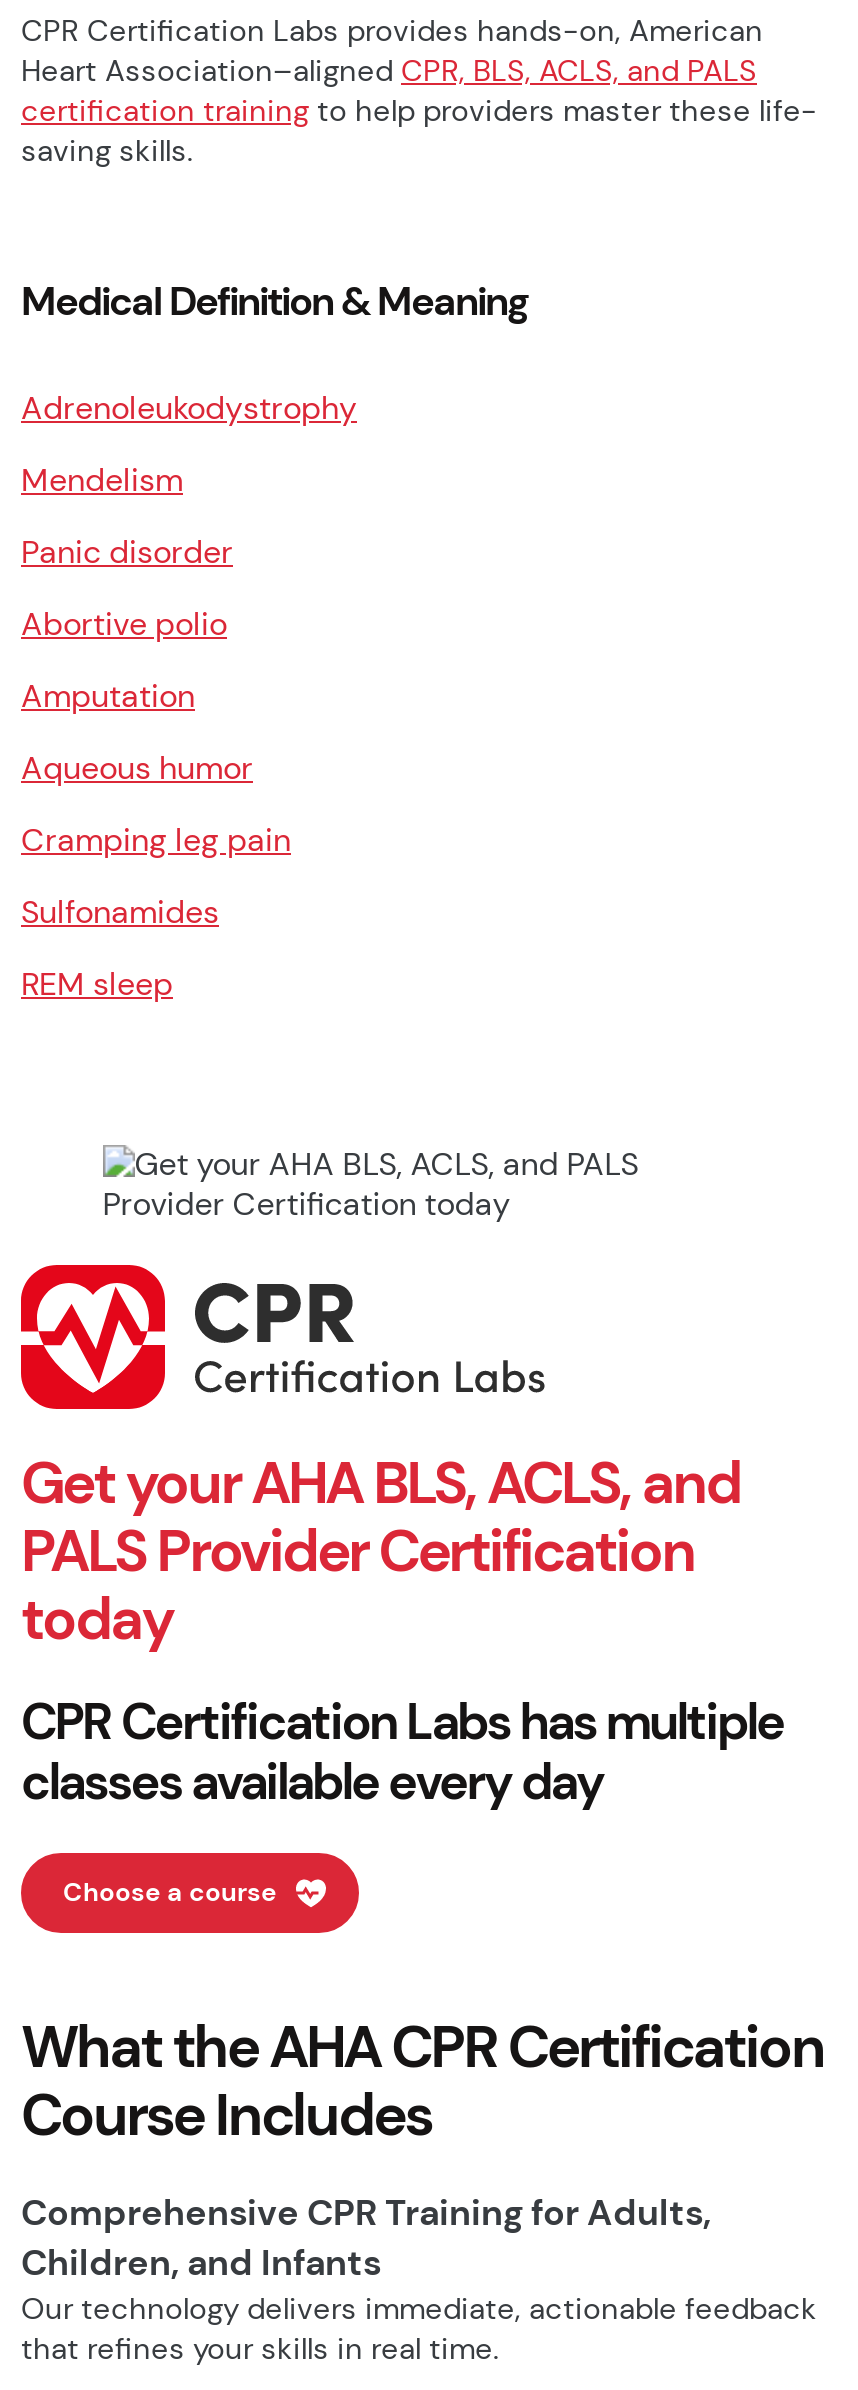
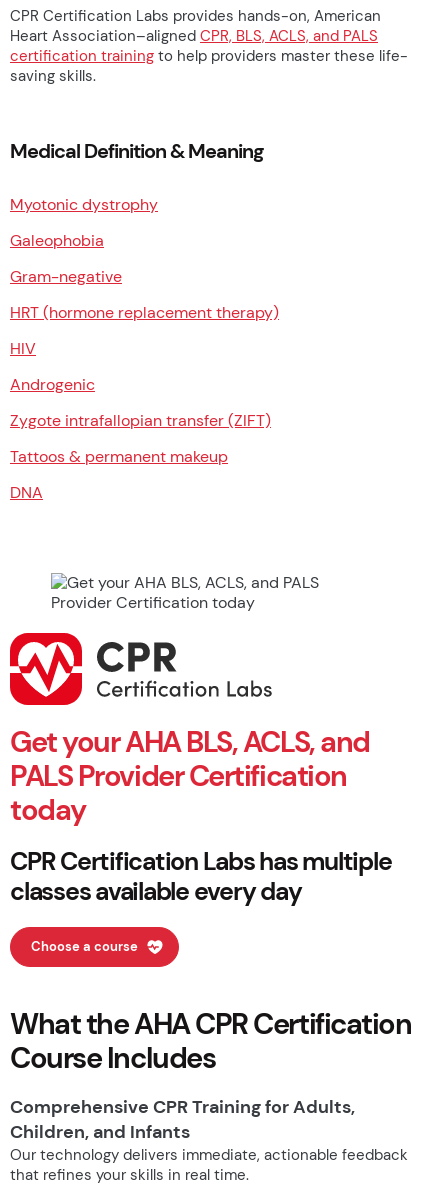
[21,387,357,429] Adrenoleukodystrophy -> [10,194,158,215] Myotonic dystrophy
[21,459,183,501] Mendelism -> [10,230,104,251] Galeophobia
[21,531,233,573] Panic disorder -> [10,266,122,287] Gram-negative
[21,603,227,645] Abortive polio -> [10,302,279,323] HRT (hormone replacement therapy)
[21,675,195,717] Amputation -> [10,338,36,359] HIV
[21,747,253,789] Aqueous humor -> [10,374,95,395] Androgenic
[21,819,291,861] Cramping leg pain -> [10,410,271,431] Zygote intrafallopian transfer (ZIFT)
[21,891,219,933] Sulfonamides -> [10,446,228,467] Tattoos & permanent makeup
[21,963,173,1005] REM sleep -> [10,482,43,503] DNA

